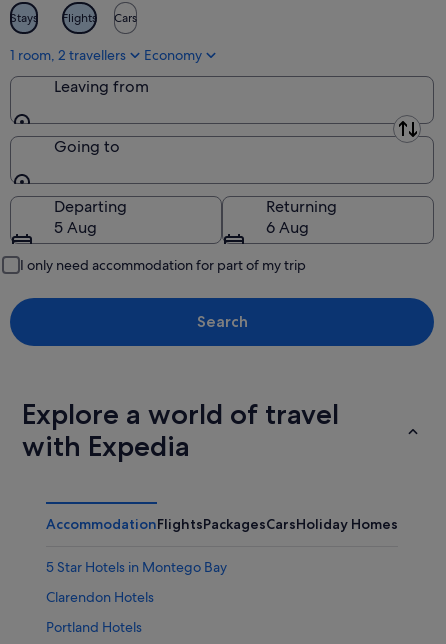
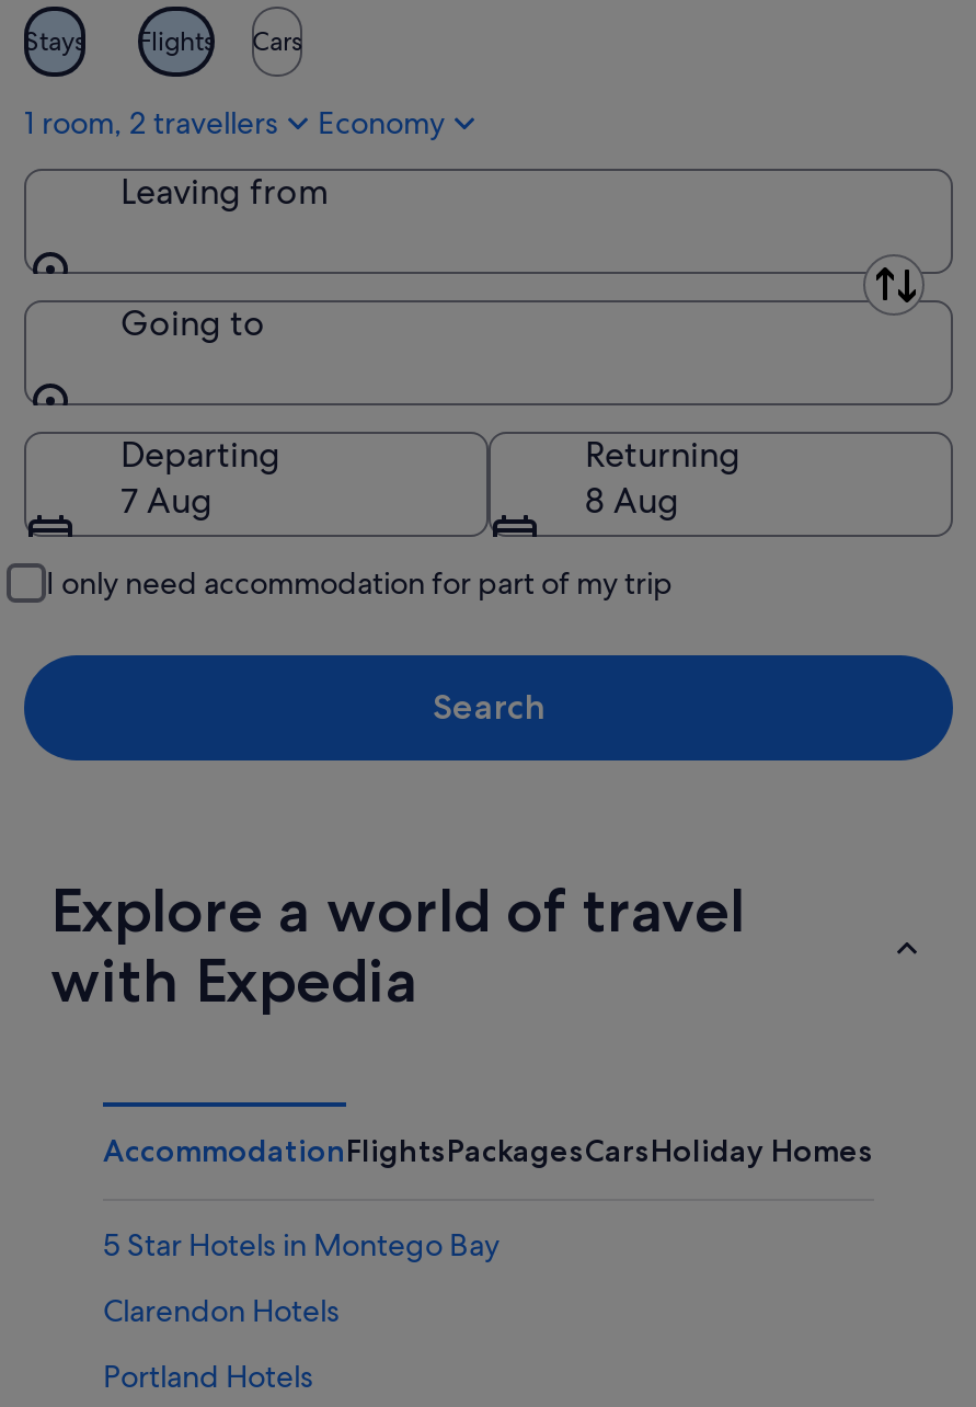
[54,217,97,238] 5 Aug -> [120,478,213,524] 7 Aug
[266,217,309,238] 6 Aug -> [585,478,679,524] 8 Aug

